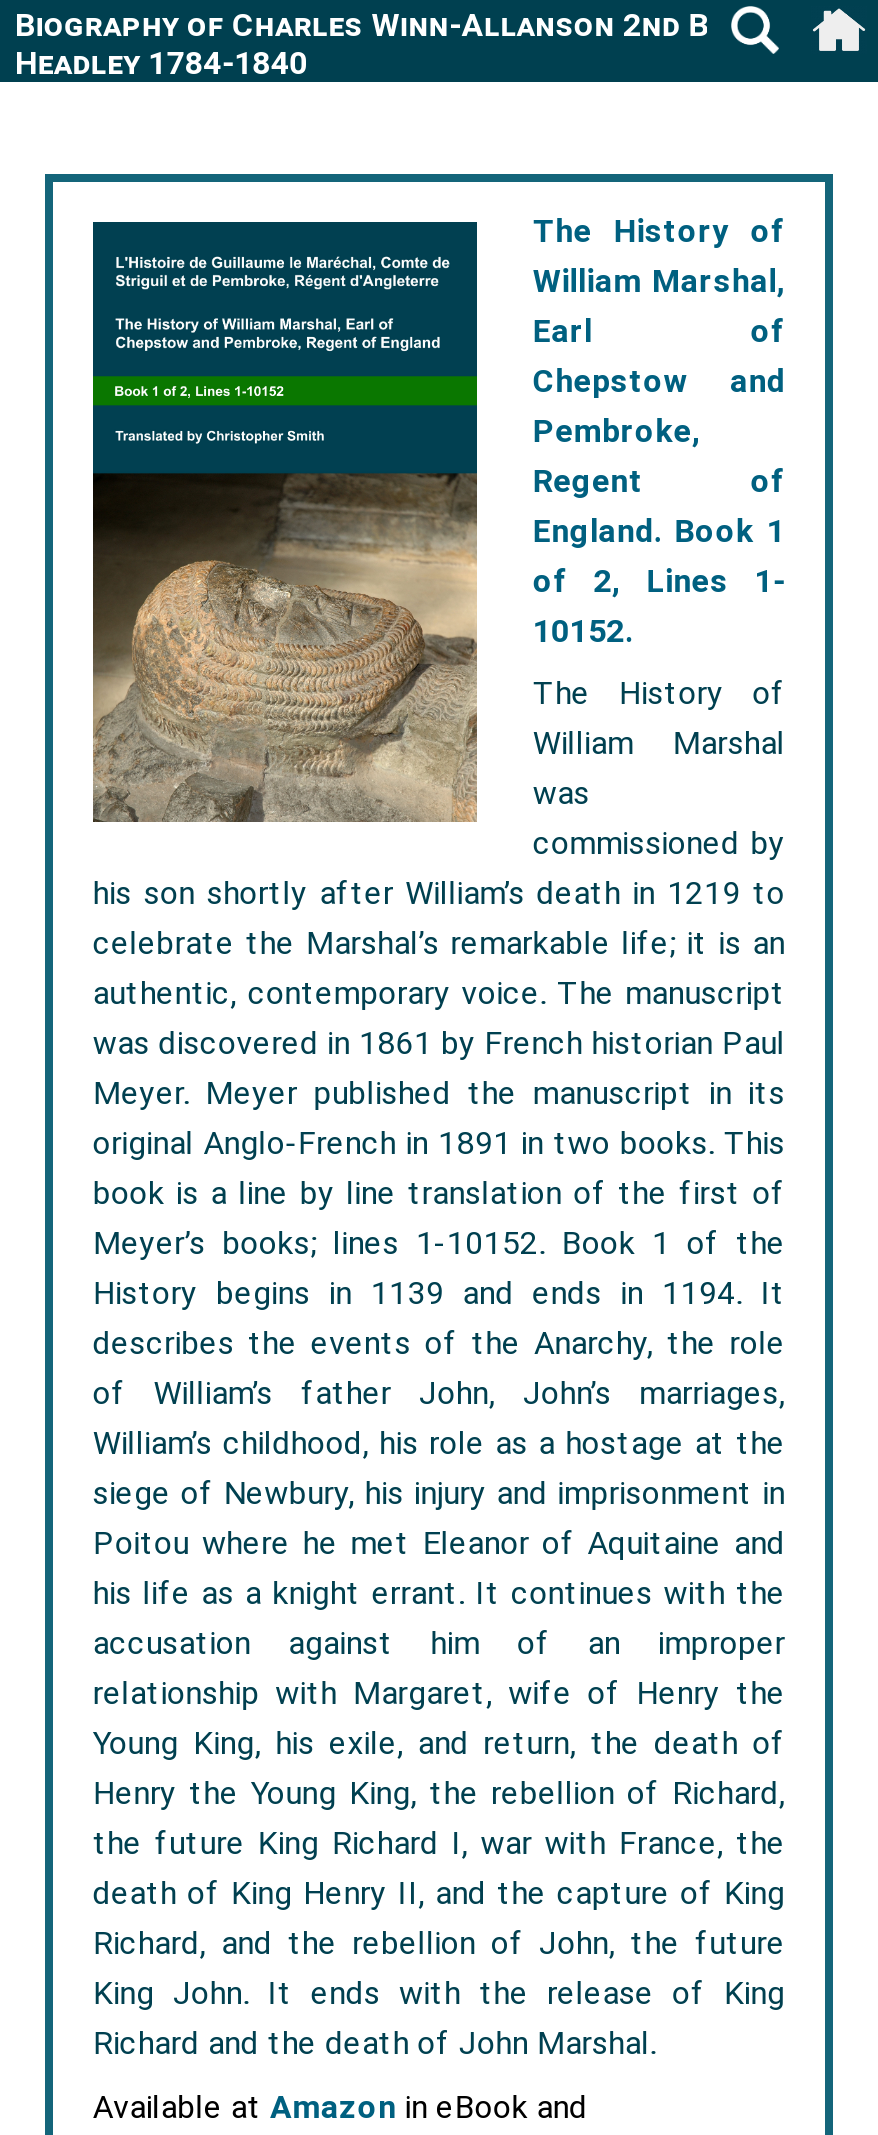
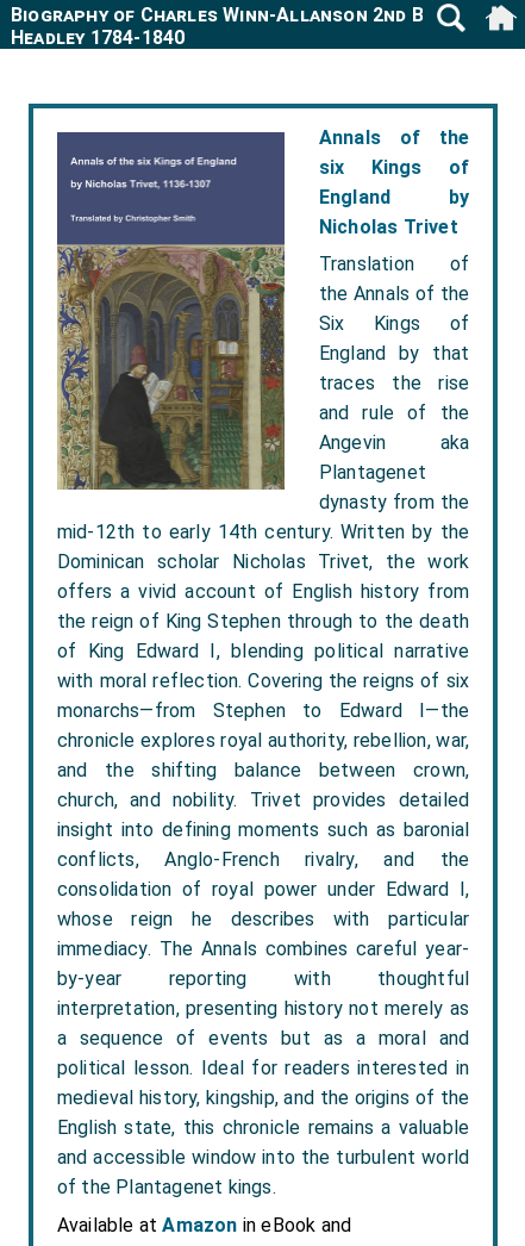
[533,212,785,650] The History of | William Marshal, | Earl of | Chepstow and | Pembroke, | Regent of | England. Book 1 | of 2, Lines 1- | 10152. -> [319,126,469,238] Annals of the | six Kings of | England by | Nicholas Trivet
[91,224,785,2062] [image] | The History of | William Marshal | was | commissioned by | his son shortly after William’s death in 1219 to | celebrate the Marshal’s remarkable life; it is an | authentic, contemporary voice. The manuscript | was discovered in 1861 by French historian Paul | Meyer. Meyer published the manuscript in its | original Anglo-French in 1891 in two books. This | book is a line by line translation of the first of | Meyer’s books; lines 1-10152. Book 1 of the | History begins in 1139 and ends in 1194. It | describes the events of the Anarchy, the role | of William’s father John, John’s marriages, | William’s childhood, his role as a hostage at the | siege of Newbury, his injury and imprisonment in | Poitou where he met Eleanor of Aquitaine and | his life as a knight errant. It continues with the | accusation against him of an improper | relationship with Margaret, wife of Henry the | Young King, his exile, and return, the death of | Henry the Young King, the rebellion of Richard, | the future King Richard I, war with France, the | death of King Henry II, and the capture of King | Richard, and the rebellion of John, the future | King John. It ends with the release of King | Richard and the death of John Marshal. -> [56,132,469,1198] [image] | Translation of | the Annals of the | Six Kings of | England by that | traces the rise | and rule of the | Angevin aka | Plantagenet | dynasty from the | mid-12th to early 14th century. Written by the | Dominican scholar Nicholas Trivet, the work | offers a vivid account of English history from | the reign of King Stephen through to the death | of King Edward I, blending political narrative | with moral reflection. Covering the reigns of six | monarchs—from Stephen to Edward I—the | chronicle explores royal authority, rebellion, war, | and the shifting balance between crown, | church, and nobility. Trivet provides detailed | insight into defining moments such as baronial | conflicts, Anglo-French rivalry, and the | consolidation of royal power under Edward I, | whose reign he describes with particular | immediacy. The Annals combines careful year- | by-year reporting with thoughtful | interpretation, presenting history not merely as | a sequence of events but as a moral and | political lesson. Ideal for readers interested in | medieval history, kingship, and the origins of the | English state, this chronicle remains a valuable | and accessible window into the turbulent world | of the Plantagenet kings.

